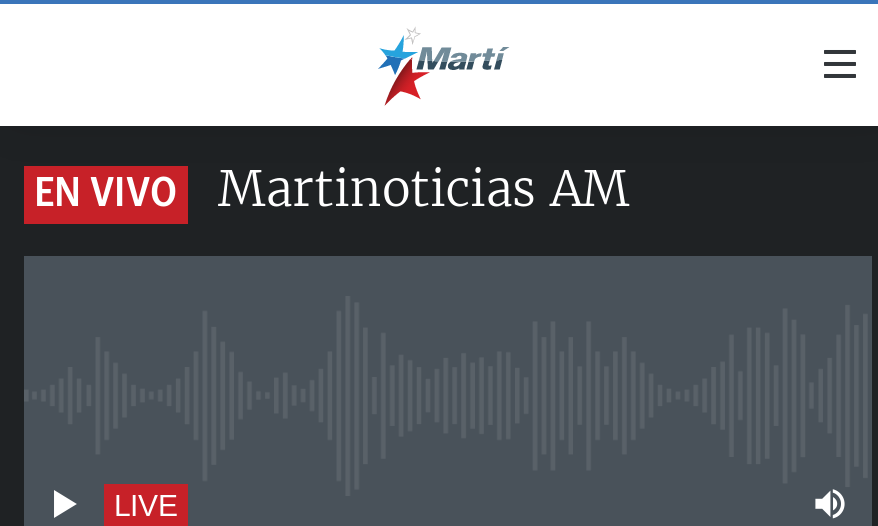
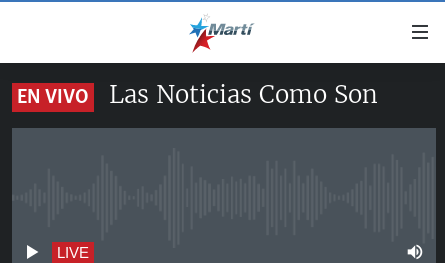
[218,158,630,220] Martinoticias AM -> [109,79,378,110] Las Noticias Como Son

